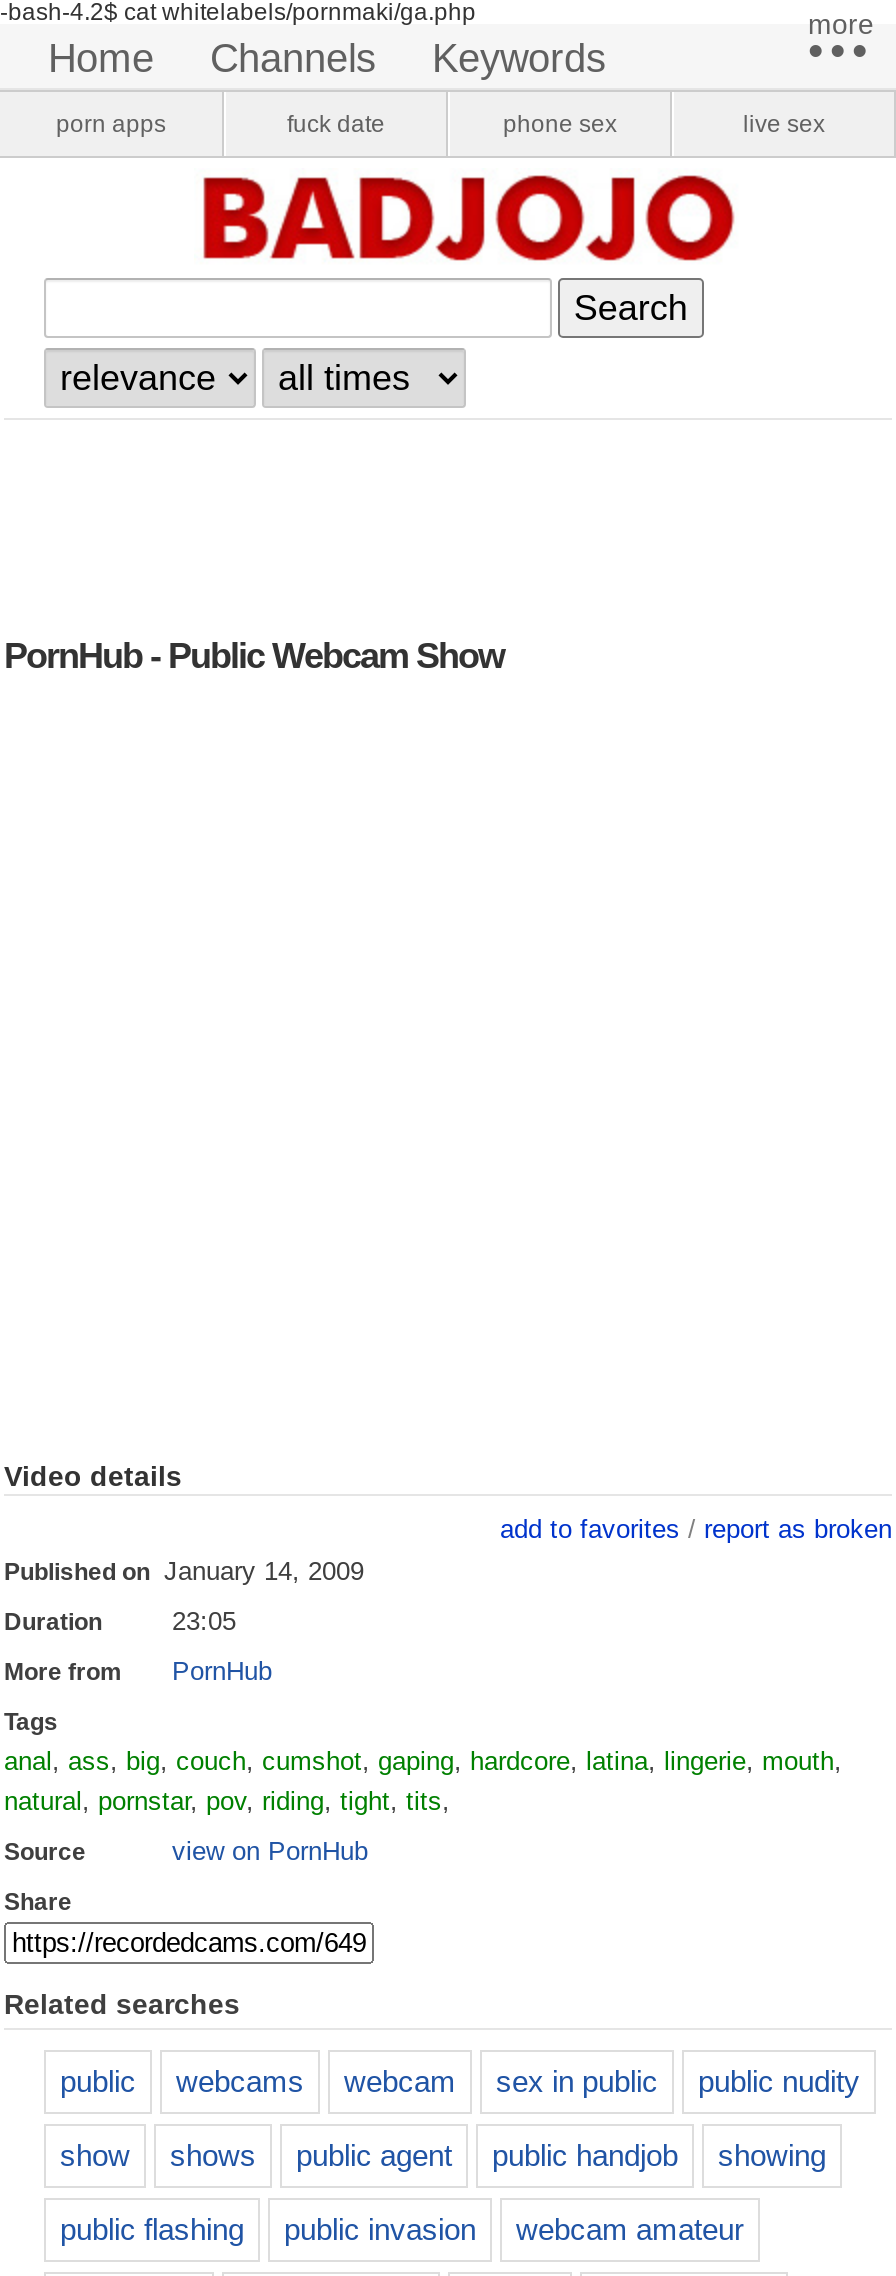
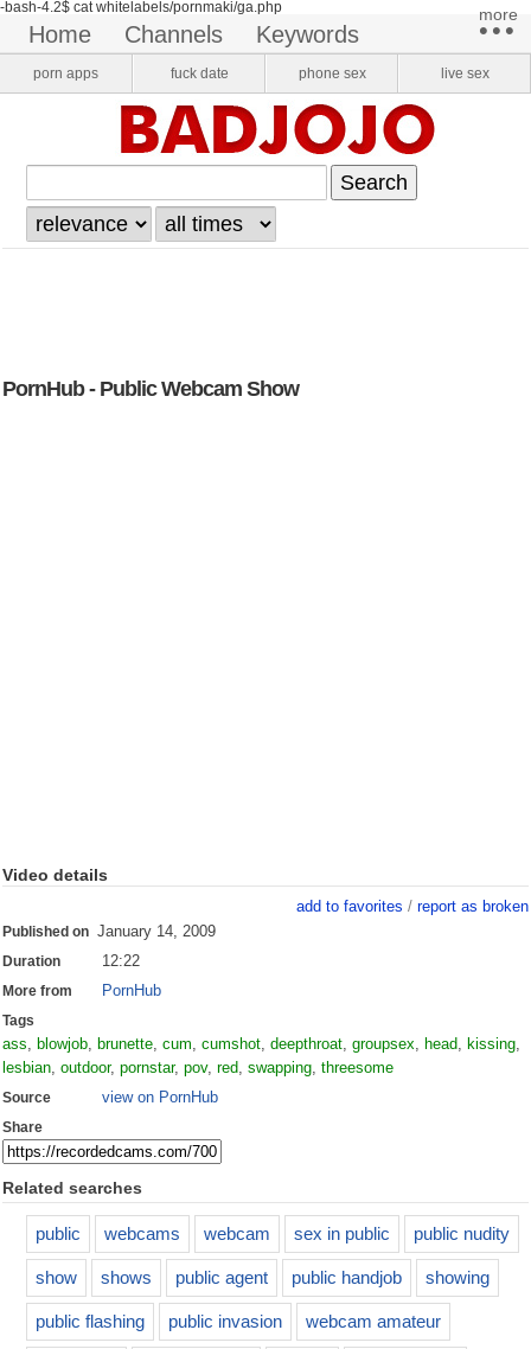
[164,1605,236,1635] 23:05 -> [97,951,140,969] 12:22
[4,1745,842,1815] anal, ass, big, couch, cumshot, gaping, hardcore, latina, lingerie, mouth, | natural, pornstar, pov, riding, tight, tits, -> [2,1034,520,1076] ass, blowjob, brunette, cum, cumshot, deepthroat, groupsex, head, kissing, | lesbian, outdoor, pornstar, pov, red, swapping, threesome

